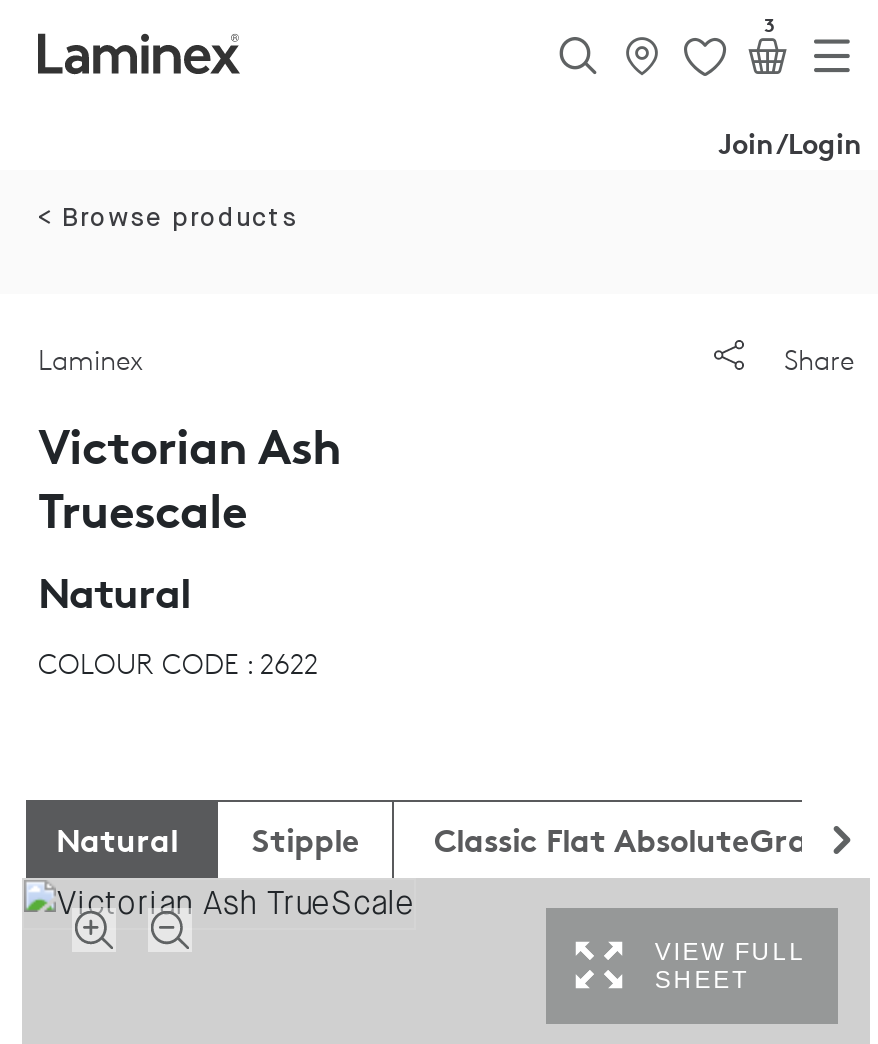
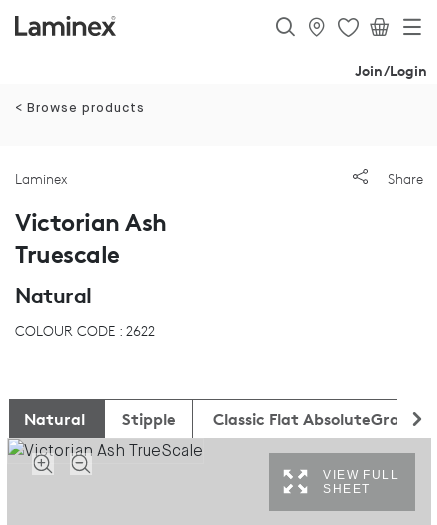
[764,11,776,37] 3 -> none

